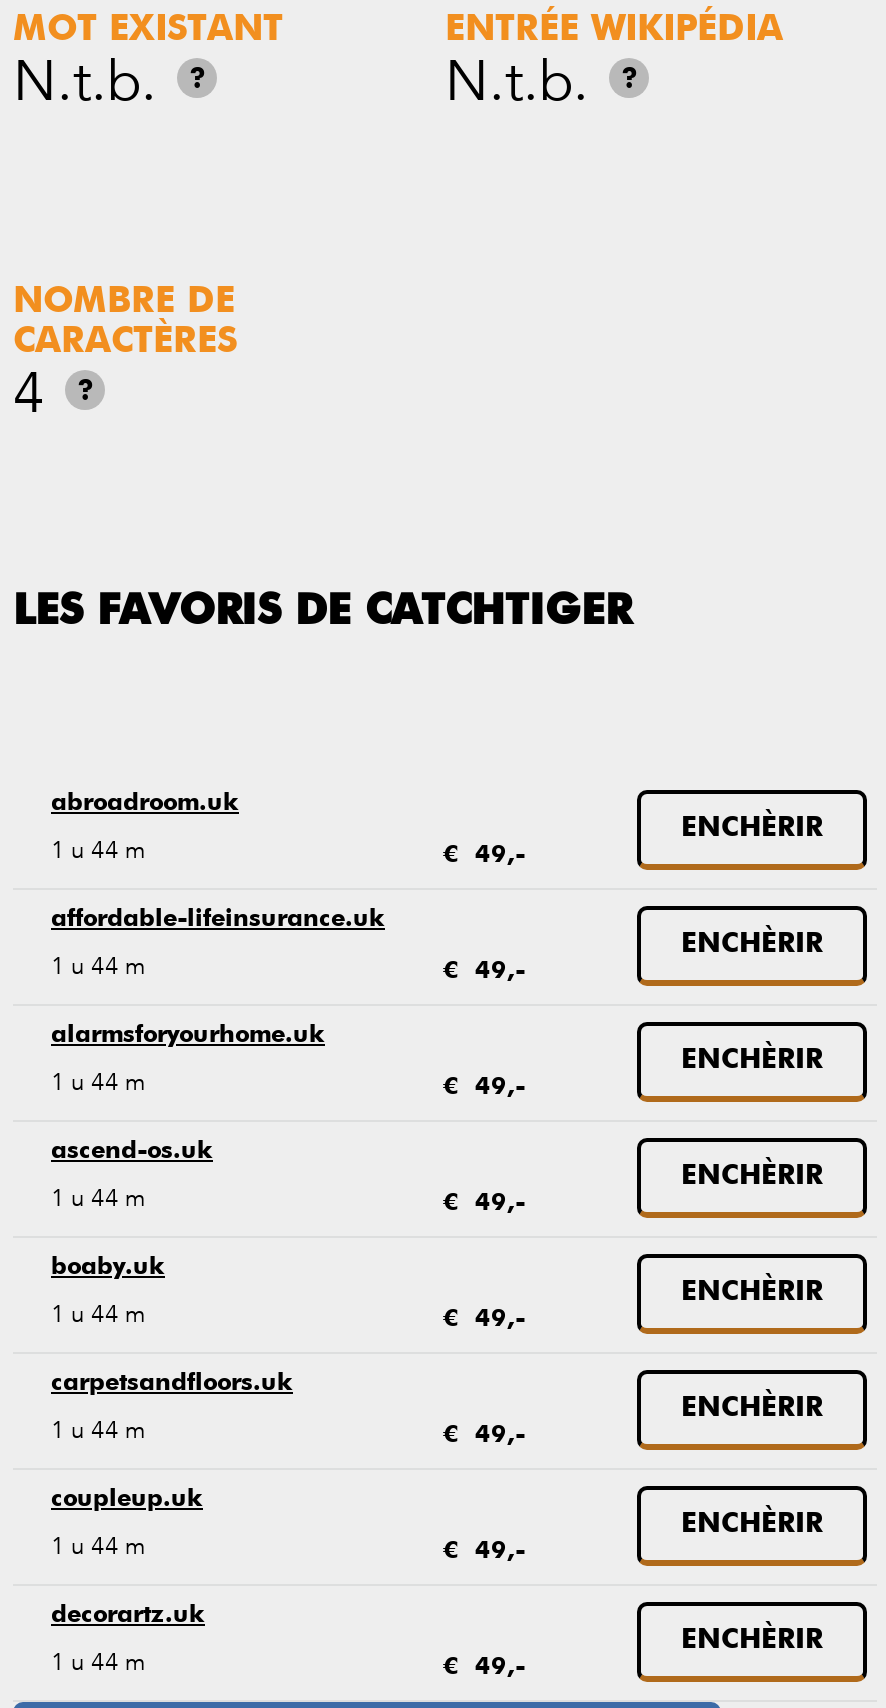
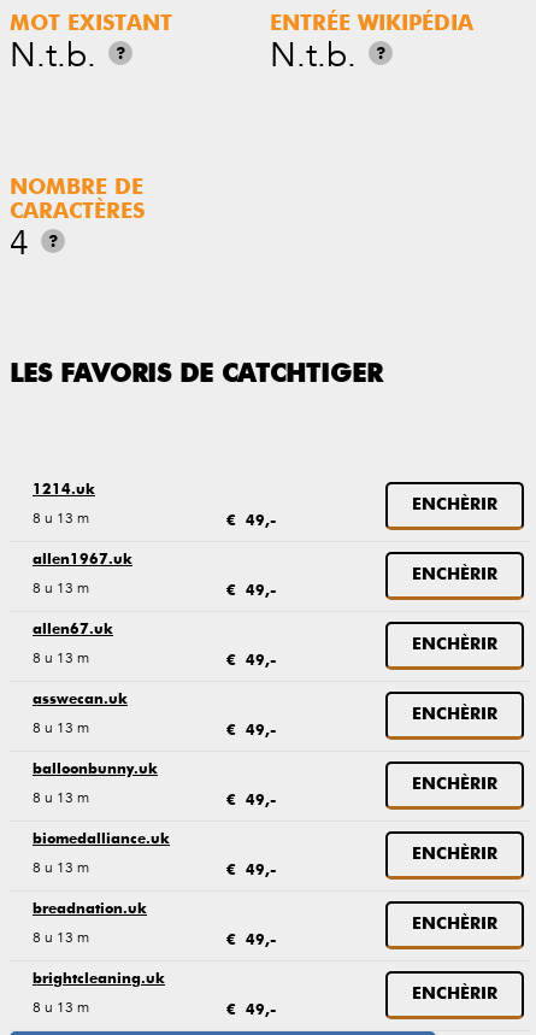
[51,792,239,816] abroadroom.uk -> [33,483,95,497] 1214.uk
[51,836,145,864] 1 u 44 m -> [33,509,89,526] 8 u 13 m
[51,908,385,932] affordable-lifeinsurance.uk -> [33,553,132,567] allen1967.uk
[51,952,145,980] 1 u 44 m -> [33,579,89,596] 8 u 13 m
[51,1024,325,1048] alarmsforyourhome.uk -> [33,623,113,637] allen67.uk
[51,1068,145,1096] 1 u 44 m -> [33,649,89,666] 8 u 13 m
[51,1140,213,1164] ascend-os.uk -> [33,693,128,707] asswecan.uk
[51,1184,145,1212] 1 u 44 m -> [33,719,89,736] 8 u 13 m
[51,1256,165,1280] boaby.uk -> [33,762,158,777] balloonbunny.uk
[51,1300,145,1328] 1 u 44 m -> [33,789,89,806] 8 u 13 m
[51,1372,293,1396] carpetsandfloors.uk -> [33,832,170,847] biomedalliance.uk
[51,1416,145,1444] 1 u 44 m -> [33,859,89,876] 8 u 13 m
[51,1488,203,1512] coupleup.uk -> [33,902,147,917] breadnation.uk
[51,1532,145,1560] 1 u 44 m -> [33,929,89,946] 8 u 13 m
[51,1604,205,1628] decorartz.uk -> [33,972,165,987] brightcleaning.uk
[51,1648,145,1676] 1 u 44 m -> [33,999,89,1015] 8 u 13 m

